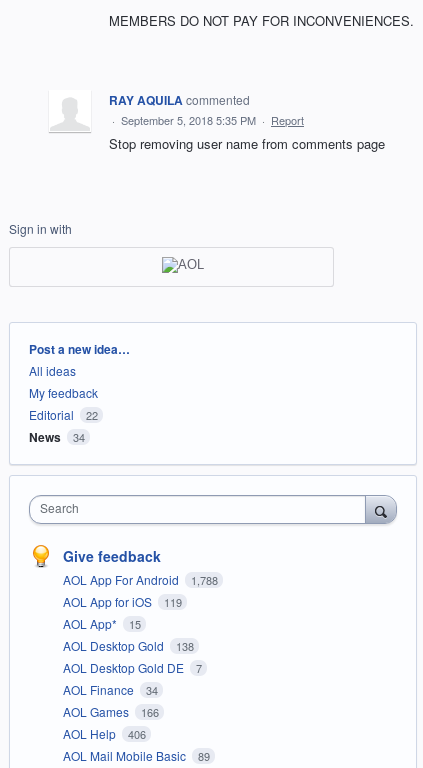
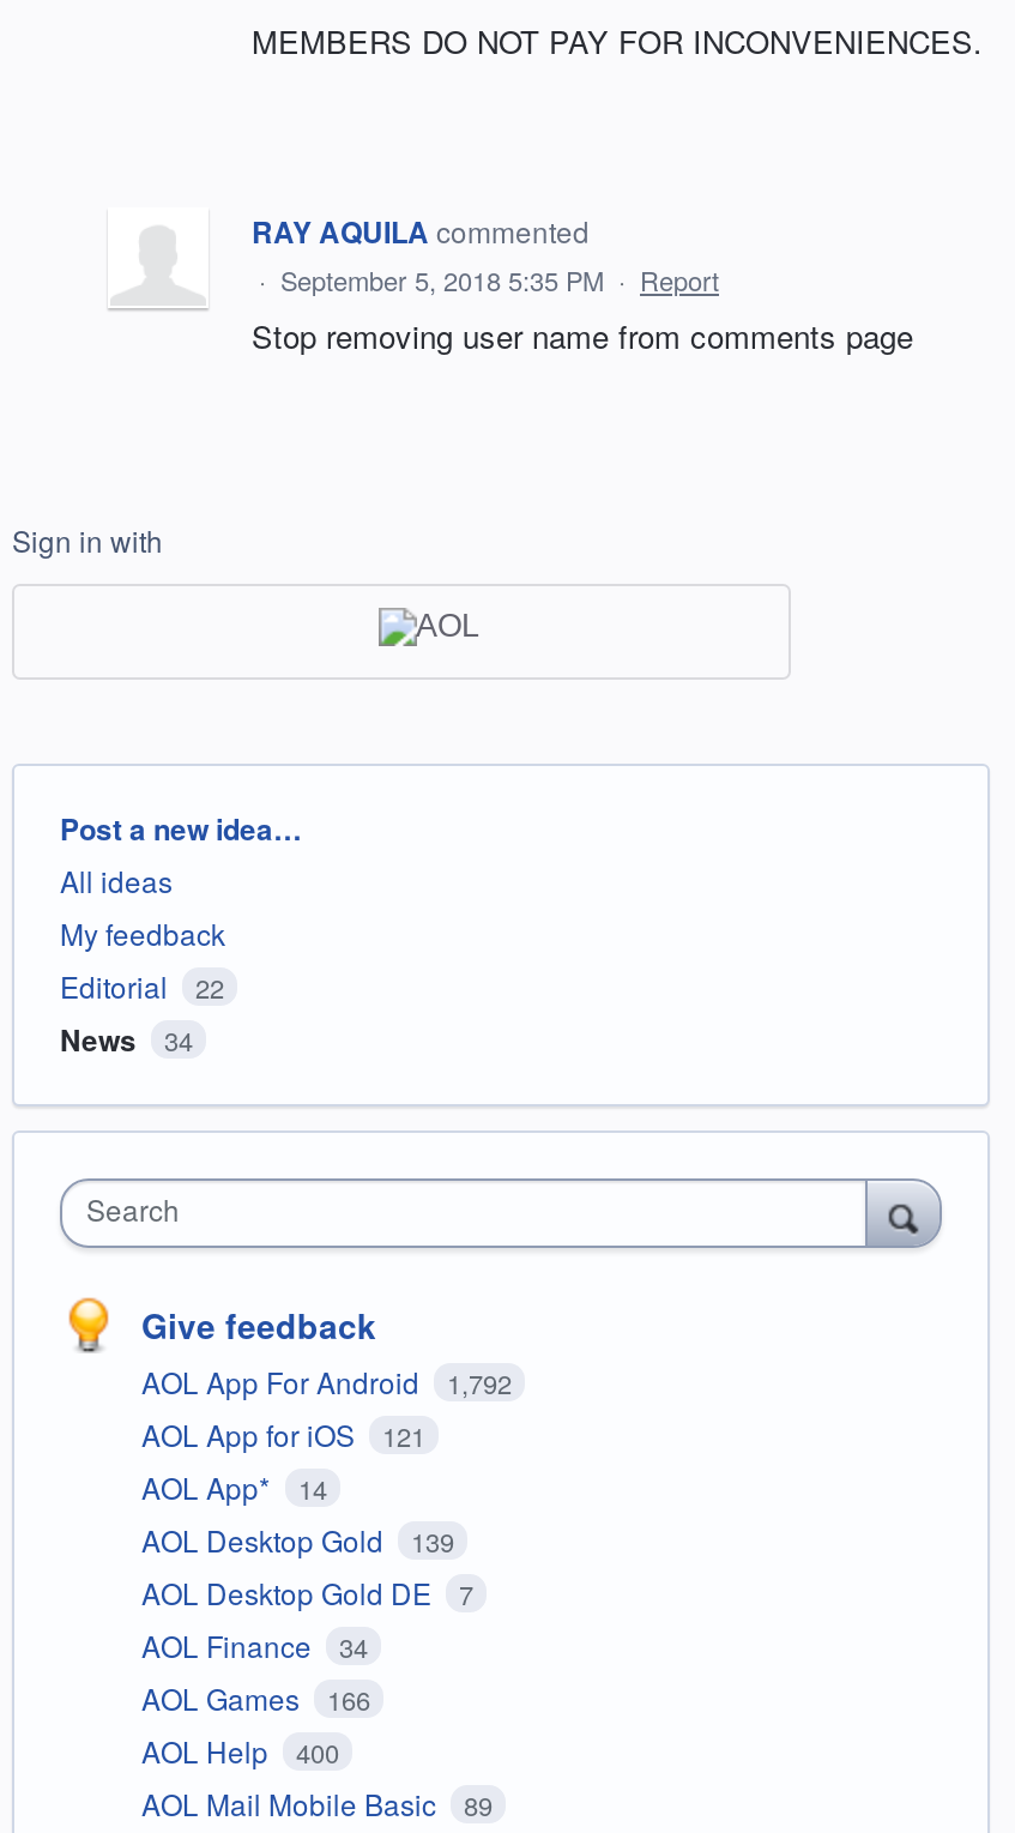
[63,571,217,588] AOL App For Android 1,788 -> [141,1361,512,1402] AOL App For Android 1,792
[63,593,181,610] AOL App for iOS 119 -> [141,1414,425,1455] AOL App for iOS 121
[63,615,140,632] AOL App* 15 -> [141,1467,327,1507] AOL App* 14
[63,637,193,654] AOL Desktop Gold 138 -> [141,1519,454,1560] AOL Desktop Gold 139
[63,725,145,742] AOL Help 406 -> [141,1730,339,1771] AOL Help 400

